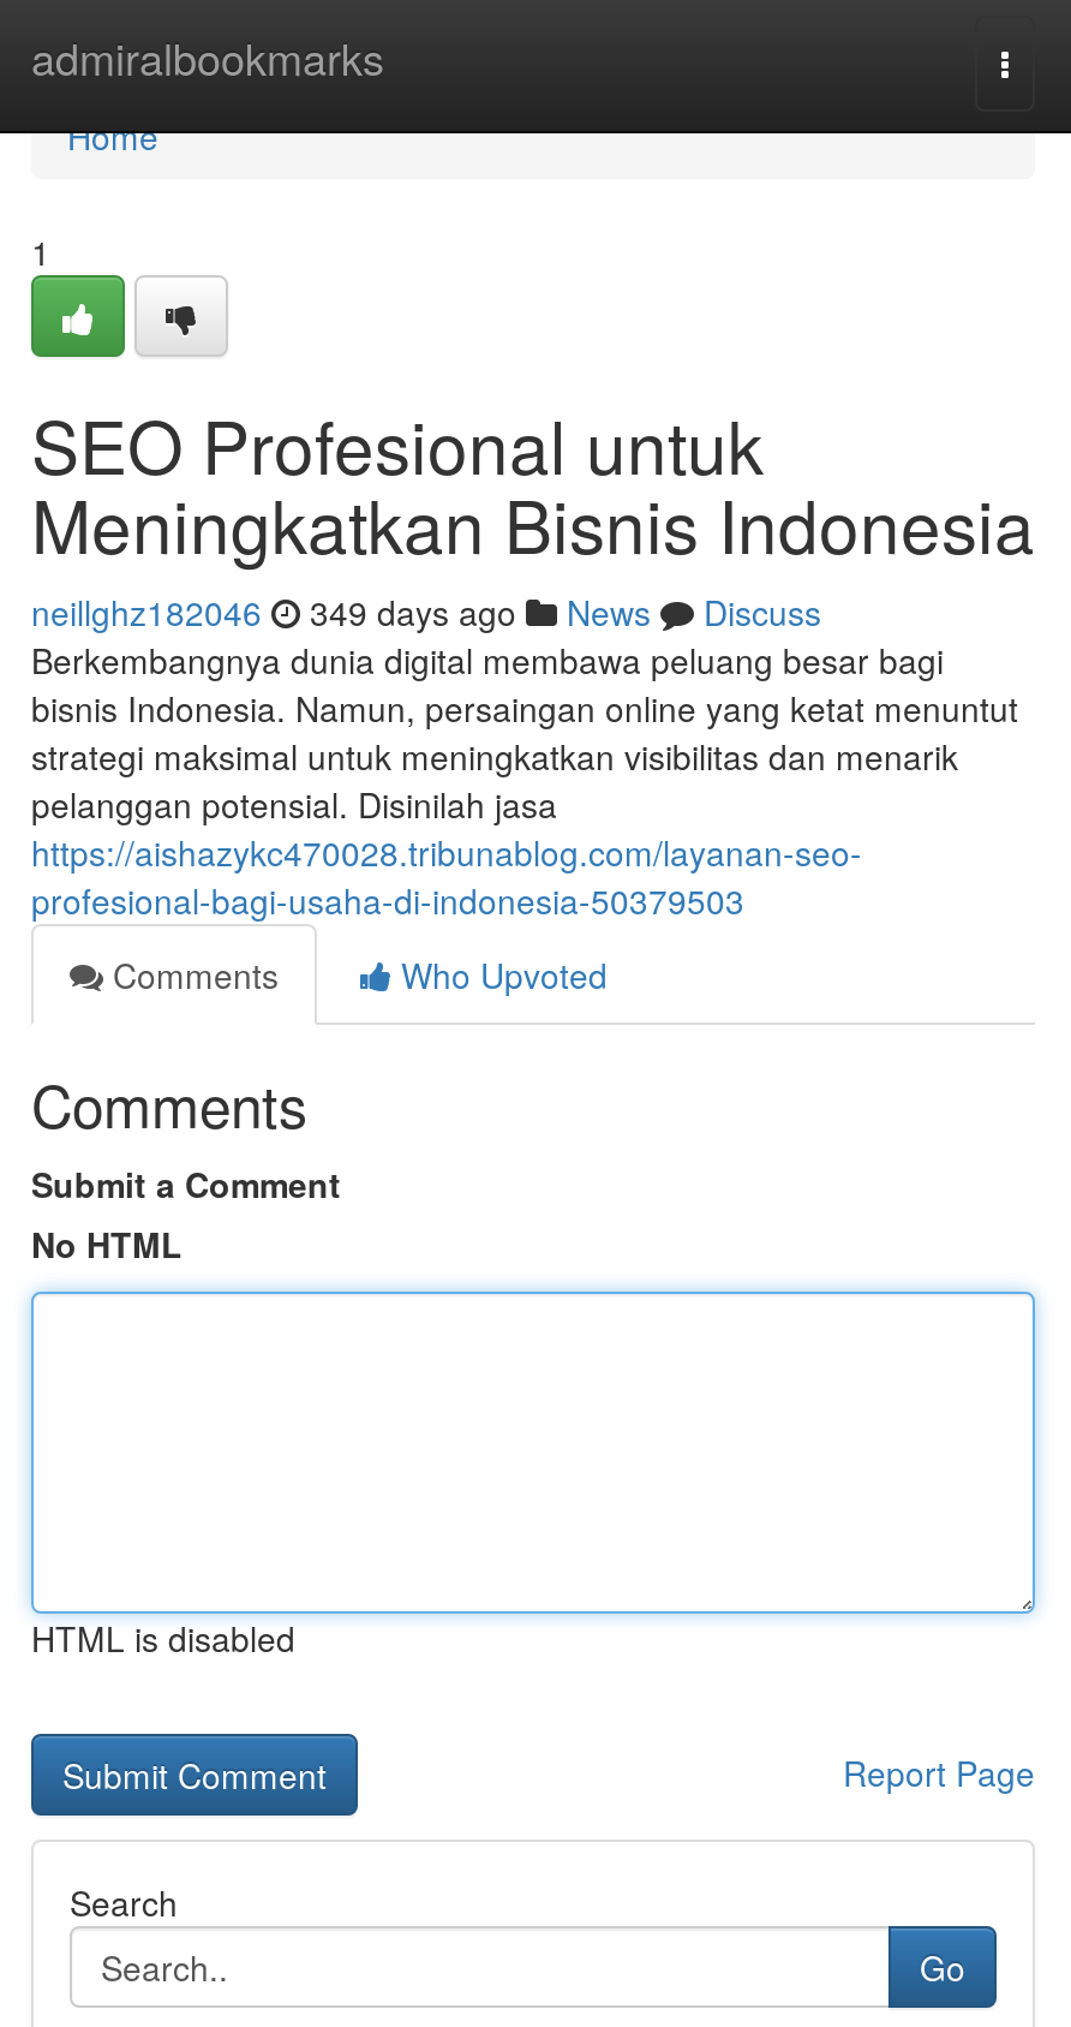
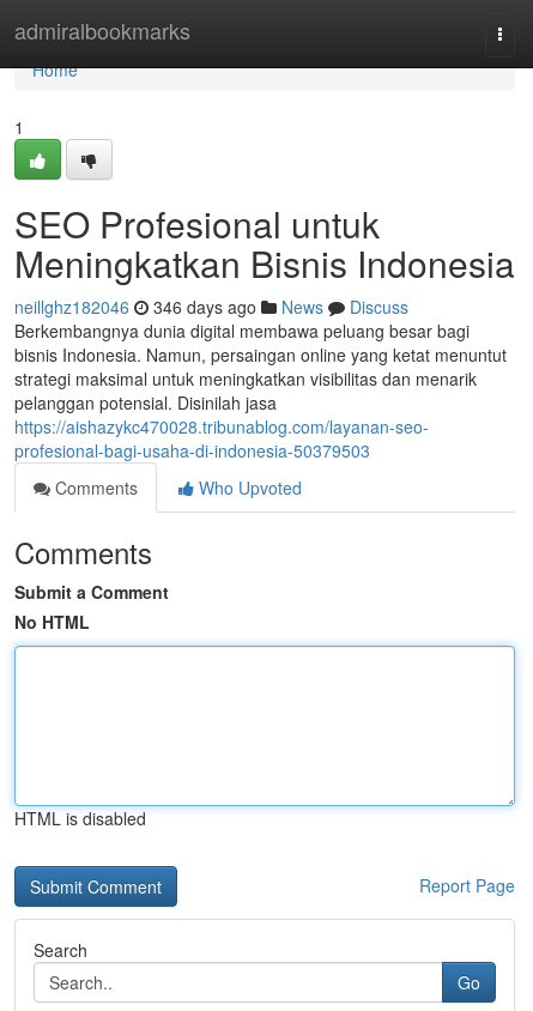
[31,588,821,636] neillghz182046 349 days ago News Discuss -> [14,295,408,319] neillghz182046 346 days ago News Discuss

